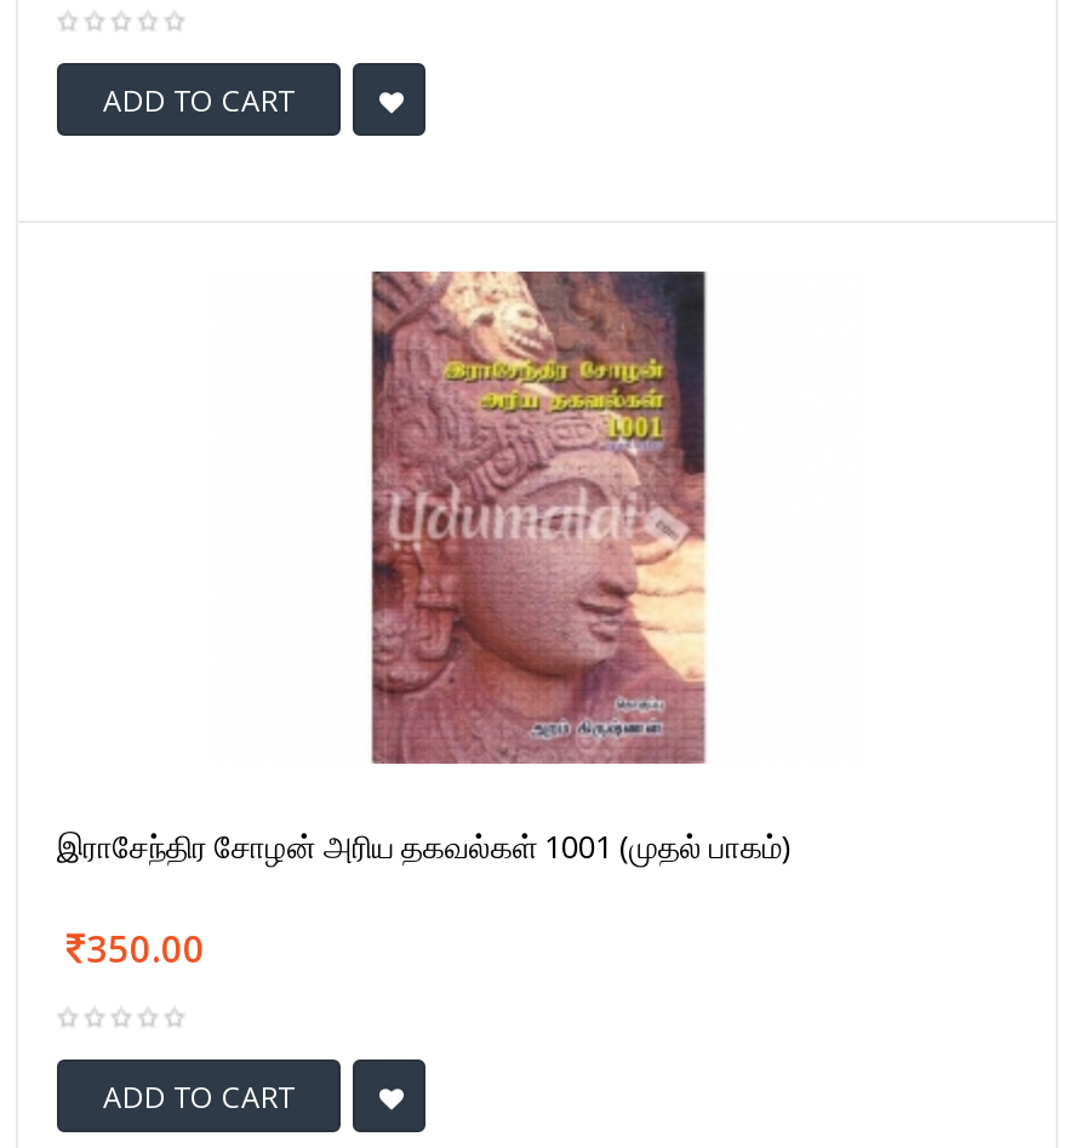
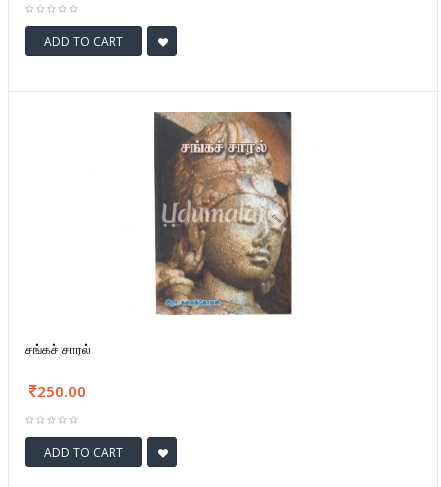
[370,272,707,764] [image] -> [154,112,292,315] [image]
[57,825,789,868] இராசேந்திர சோழன் அரிய தகவல்கள் 1001 (முதல் பாகம்) -> [25,340,91,358] சங்கச் சாரல்
[86,924,205,973] 350.00 -> [37,381,86,401] 250.00

